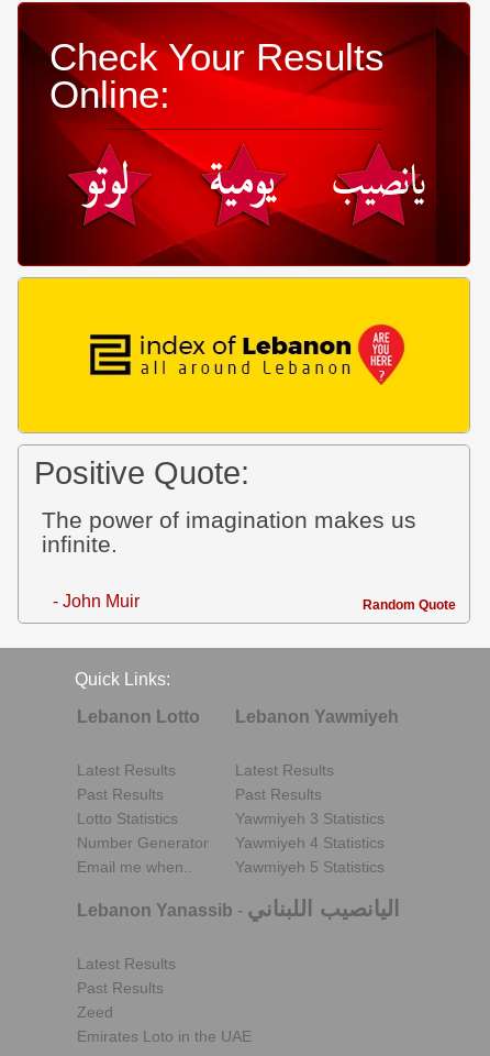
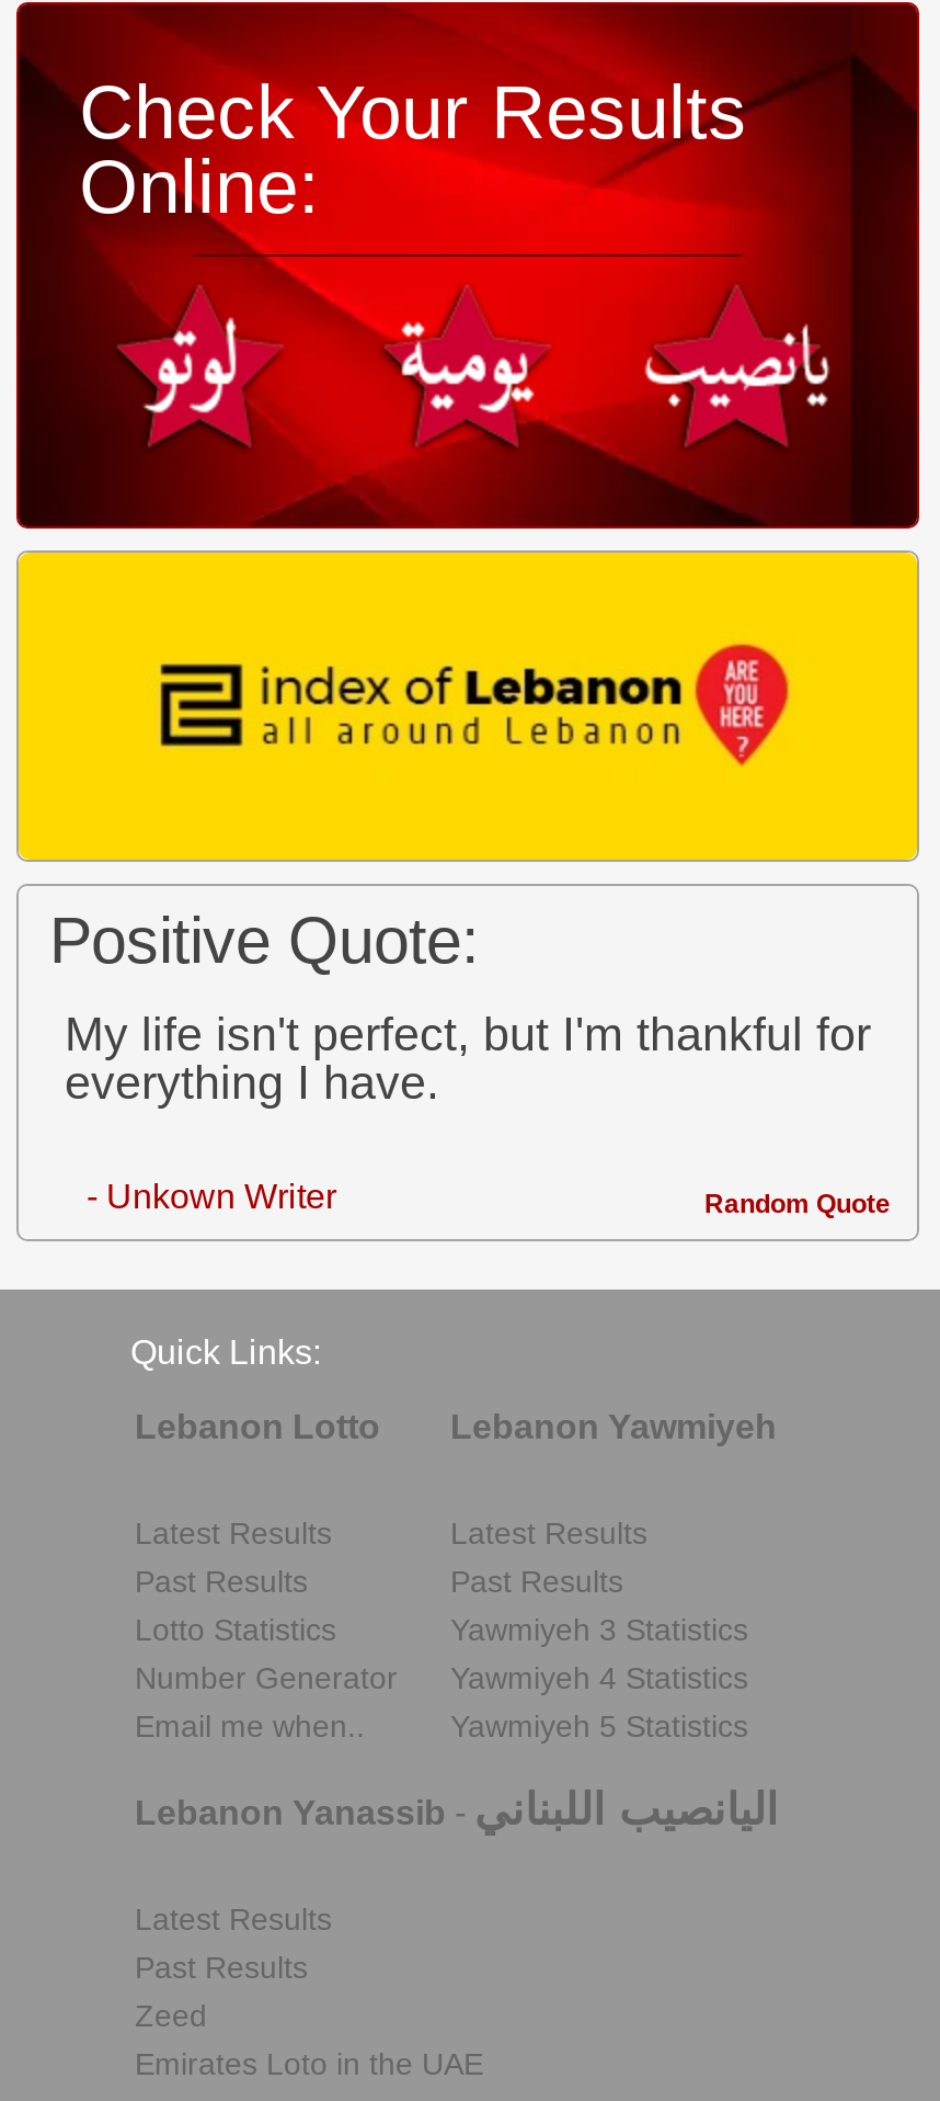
[42,507,416,558] The power of imagination makes us | infinite. -> [65,1009,871,1109] My life isn't perfect, but I'm thankful for | everything I have.
[53,592,140,610] - John Muir -> [87,1177,336,1215] - Unkown Writer

